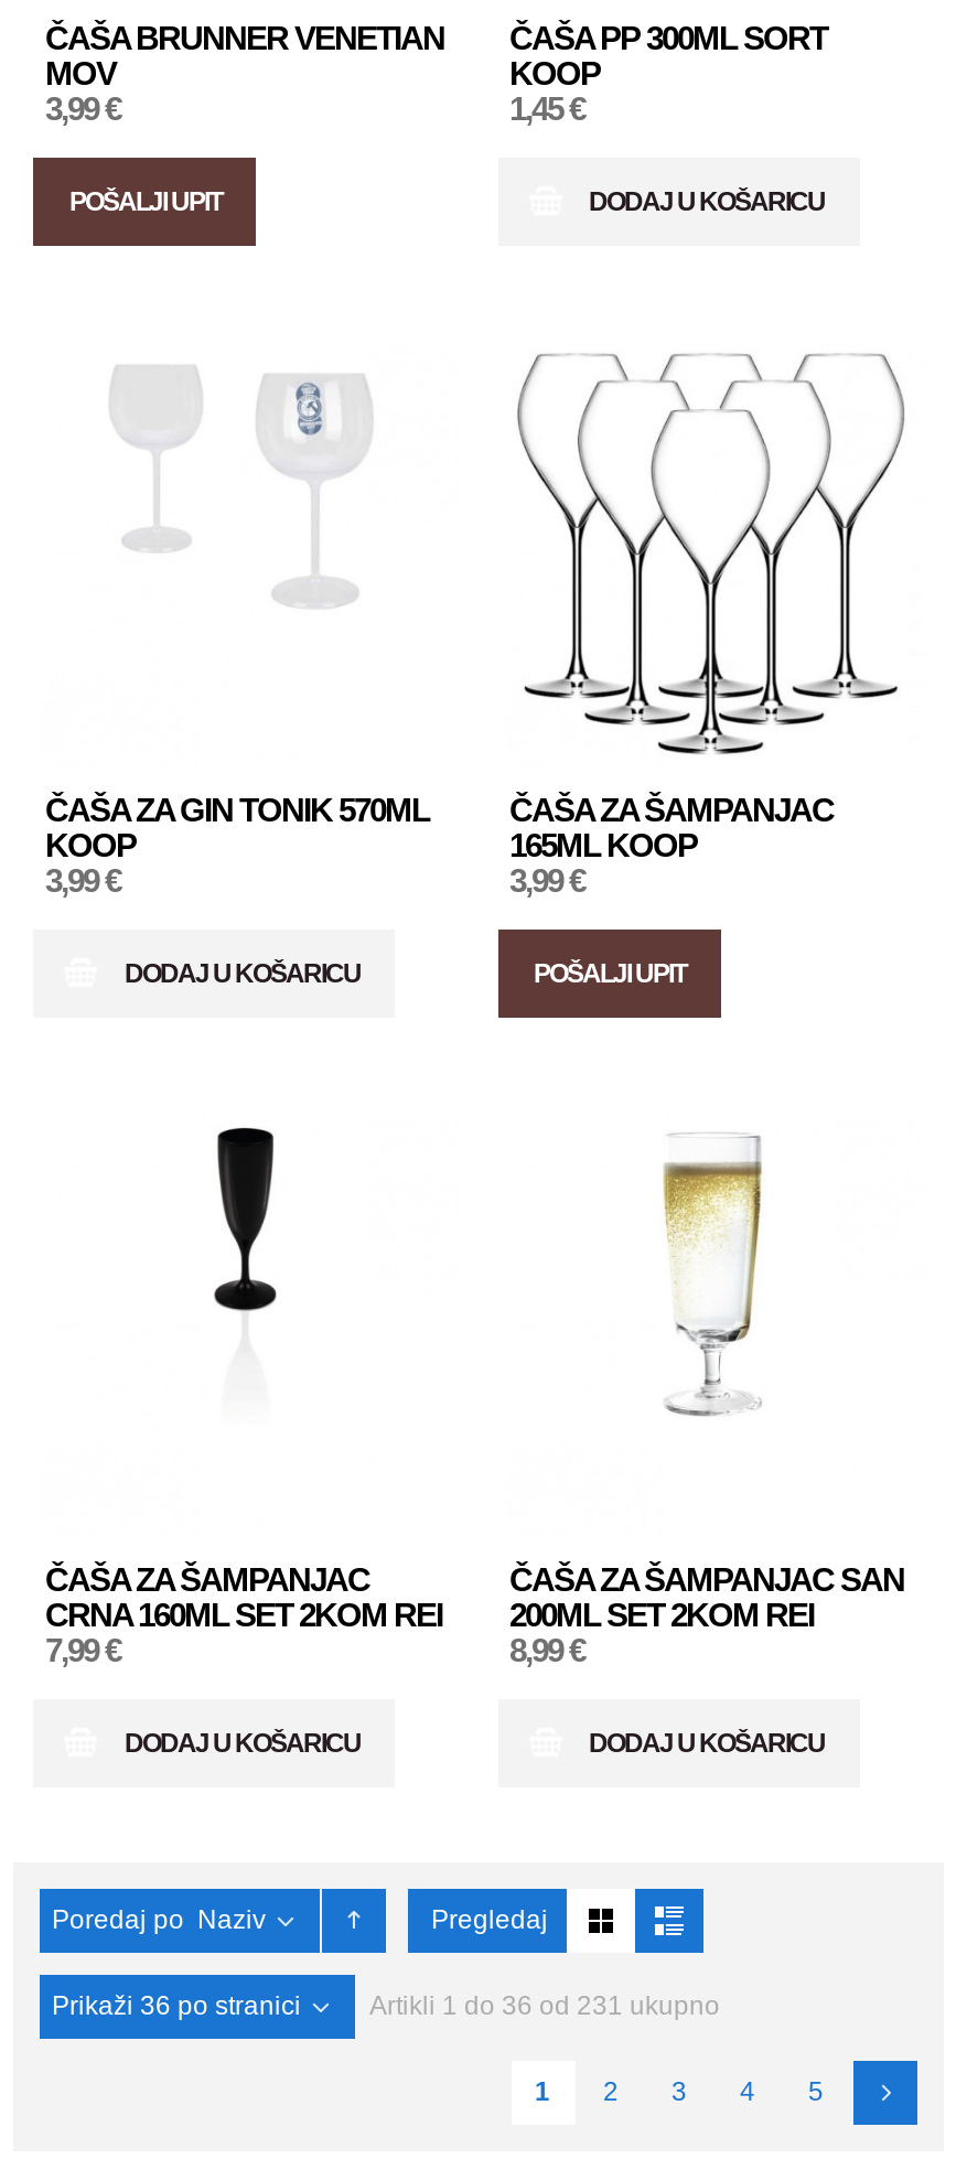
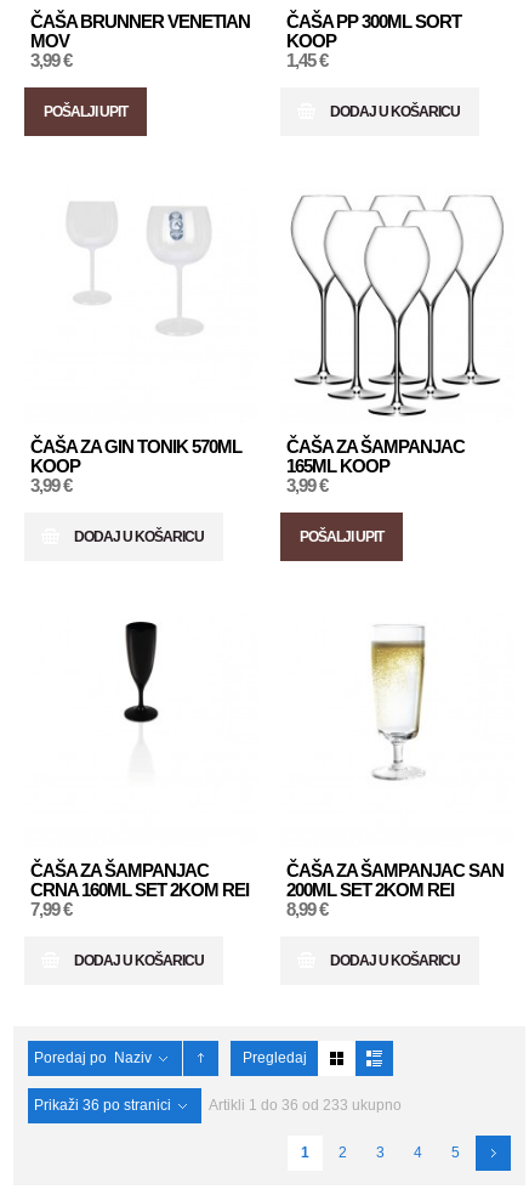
[369,1991,720,2022] Artikli 1 do 36 od 231 ukupno -> [209,1097,402,1114] Artikli 1 do 36 od 233 ukupno

